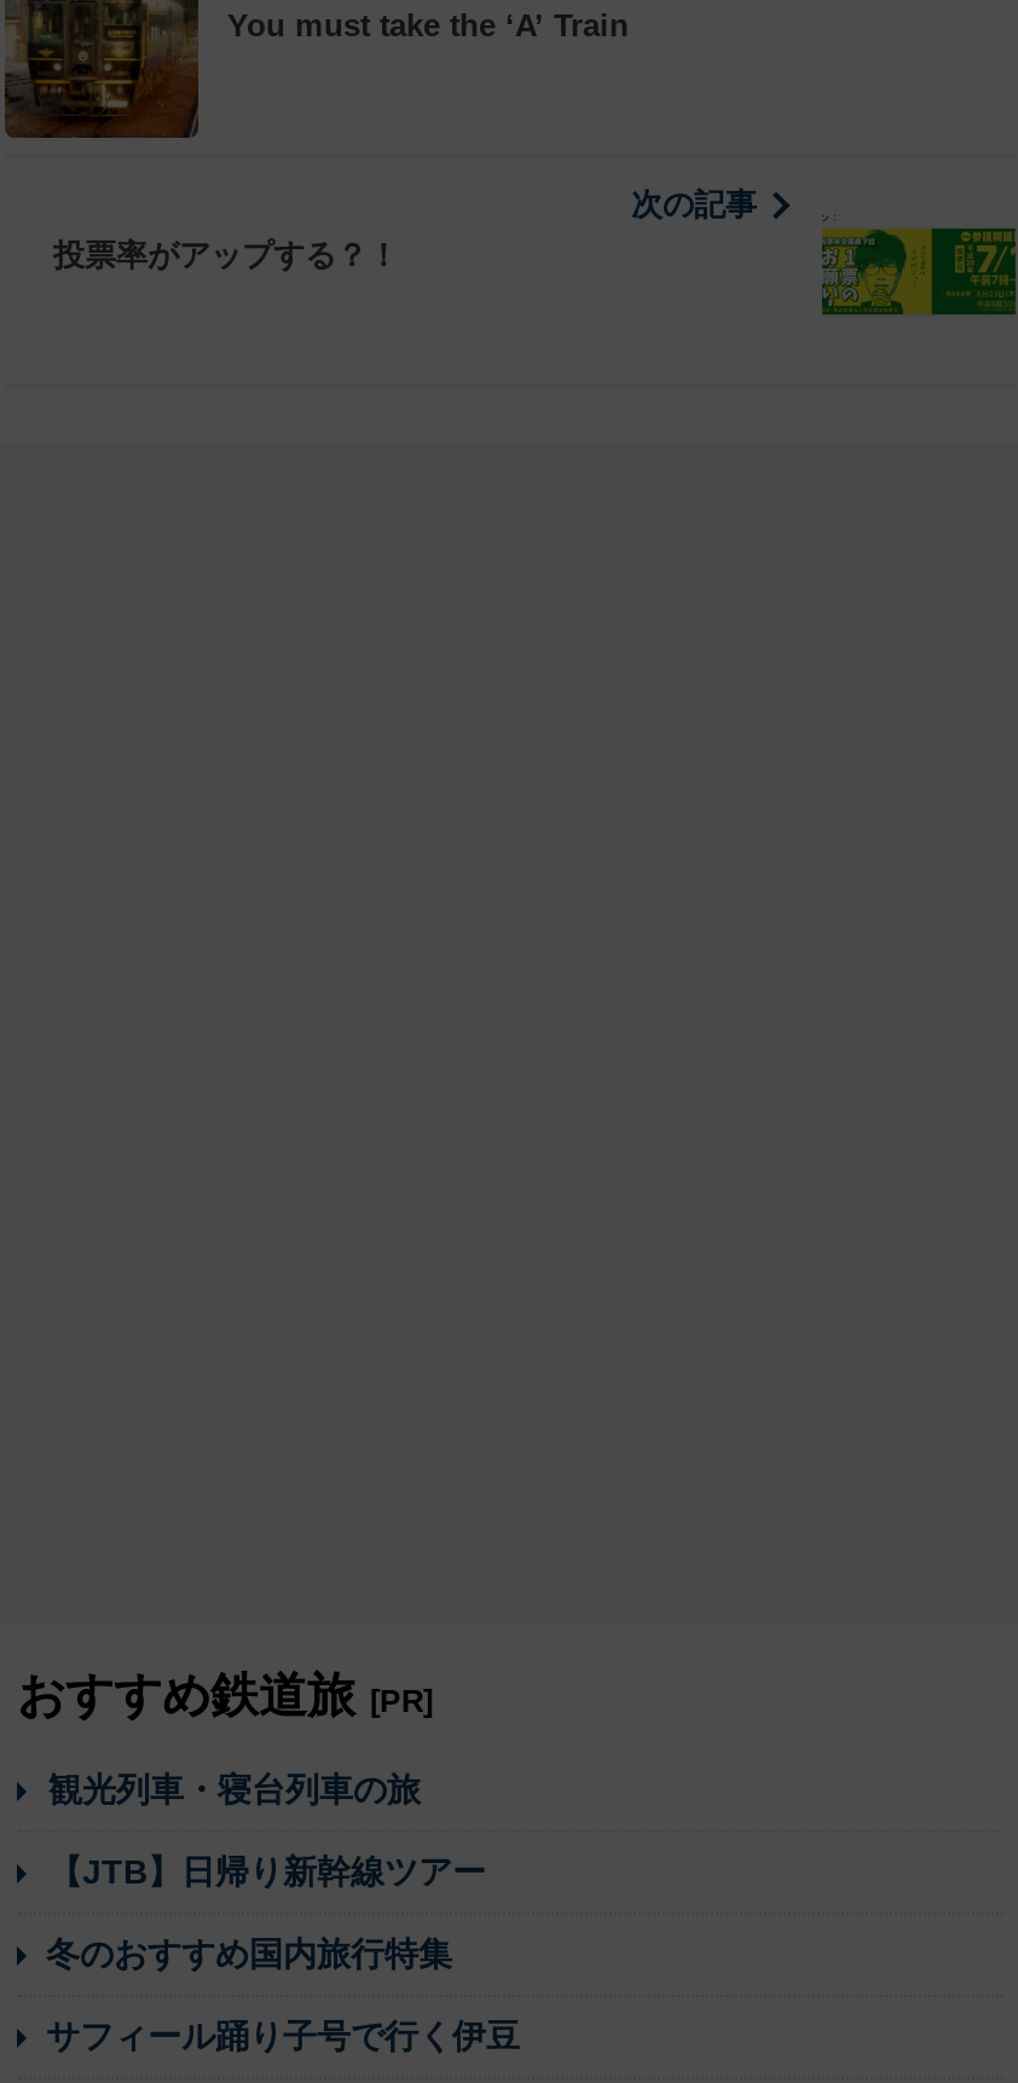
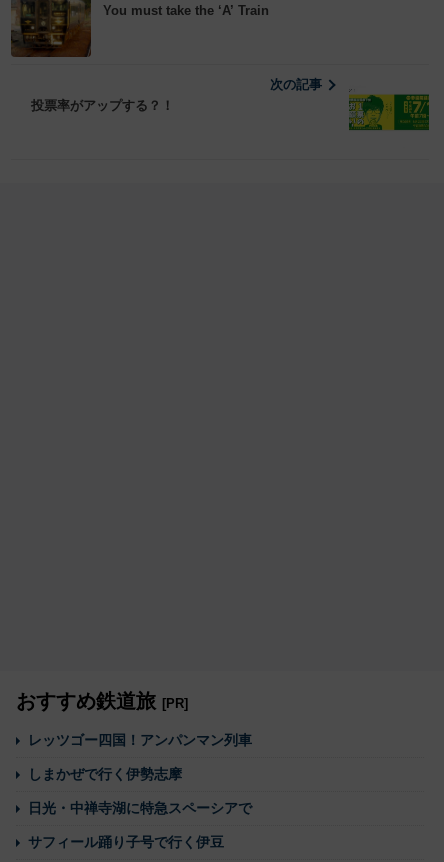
[48,1770,421,1809] 観光列車・寝台列車の旅 -> [28,732,252,748] レッツゴー四国！アンパンマン列車
[48,1853,486,1891] 【JTB】日帰り新幹線ツアー -> [28,766,182,782] しまかぜで行く伊勢志摩
[46,1935,452,1973] 冬のおすすめ国内旅行特集 -> [28,800,252,816] 日光・中禅寺湖に特急スペーシアで

